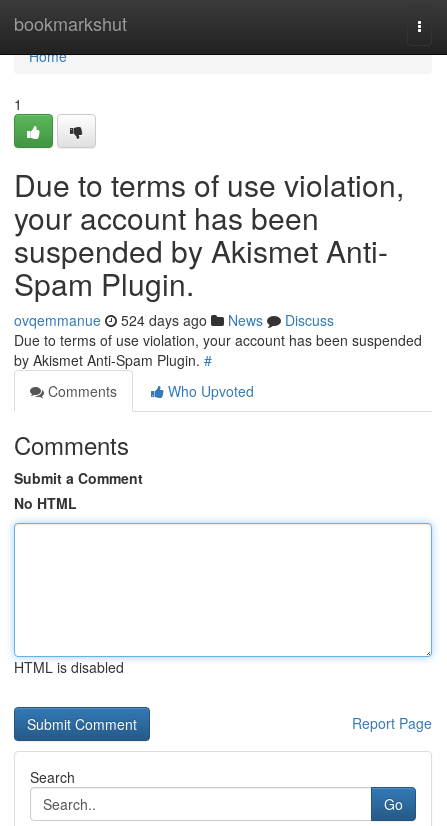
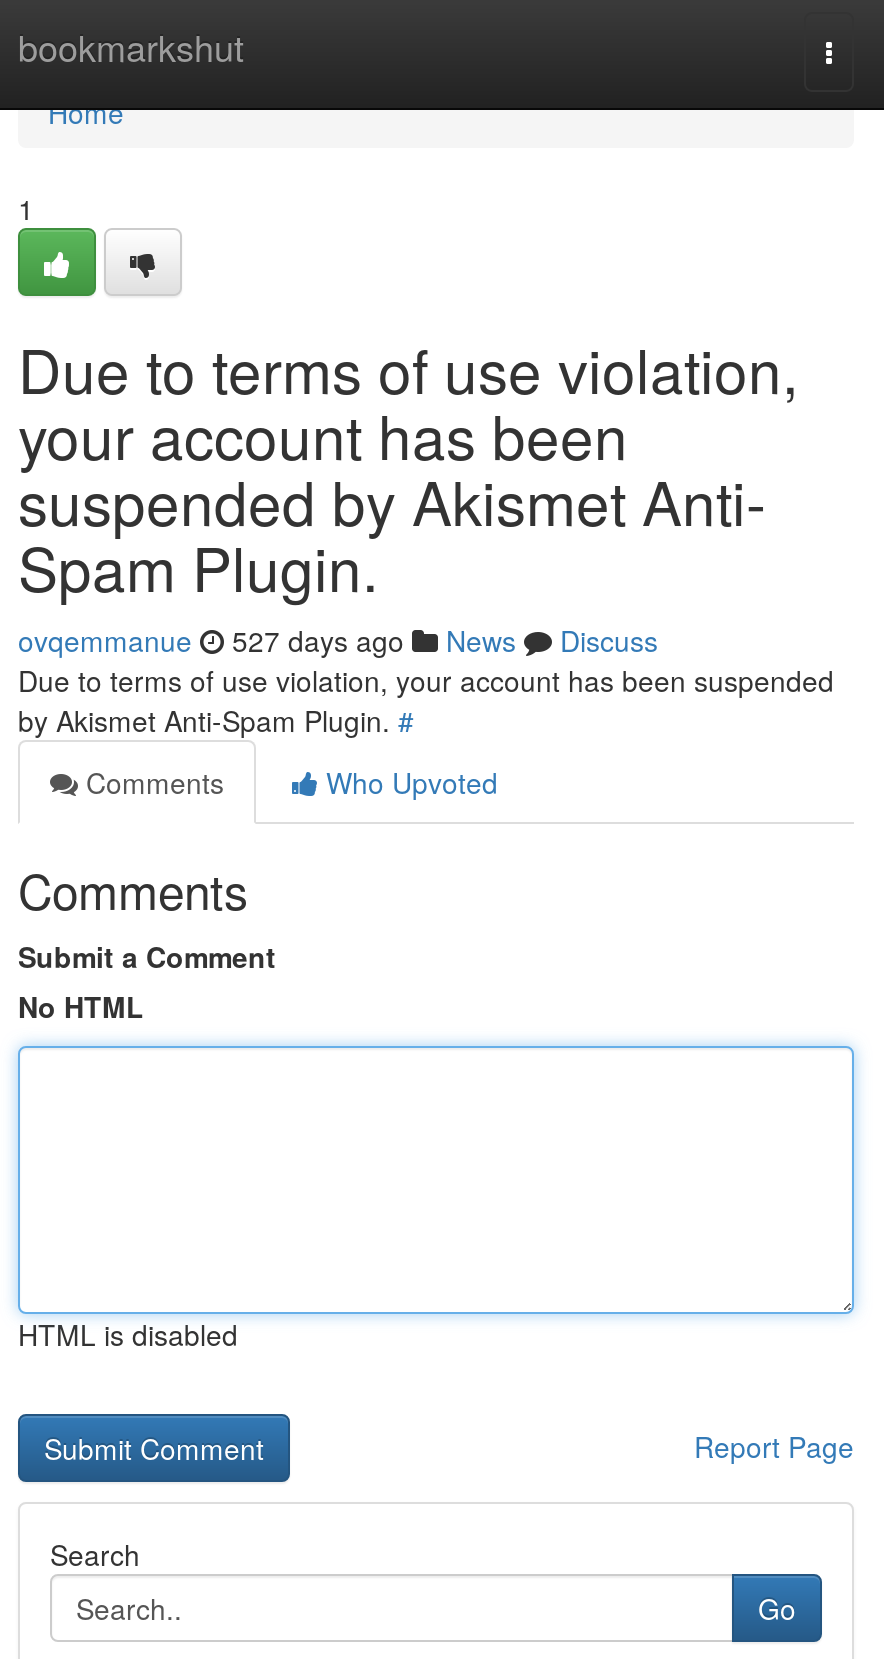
[14,310,334,330] ovqemmanue 524 days ago News Discuss -> [18,620,658,660] ovqemmanue 527 days ago News Discuss

